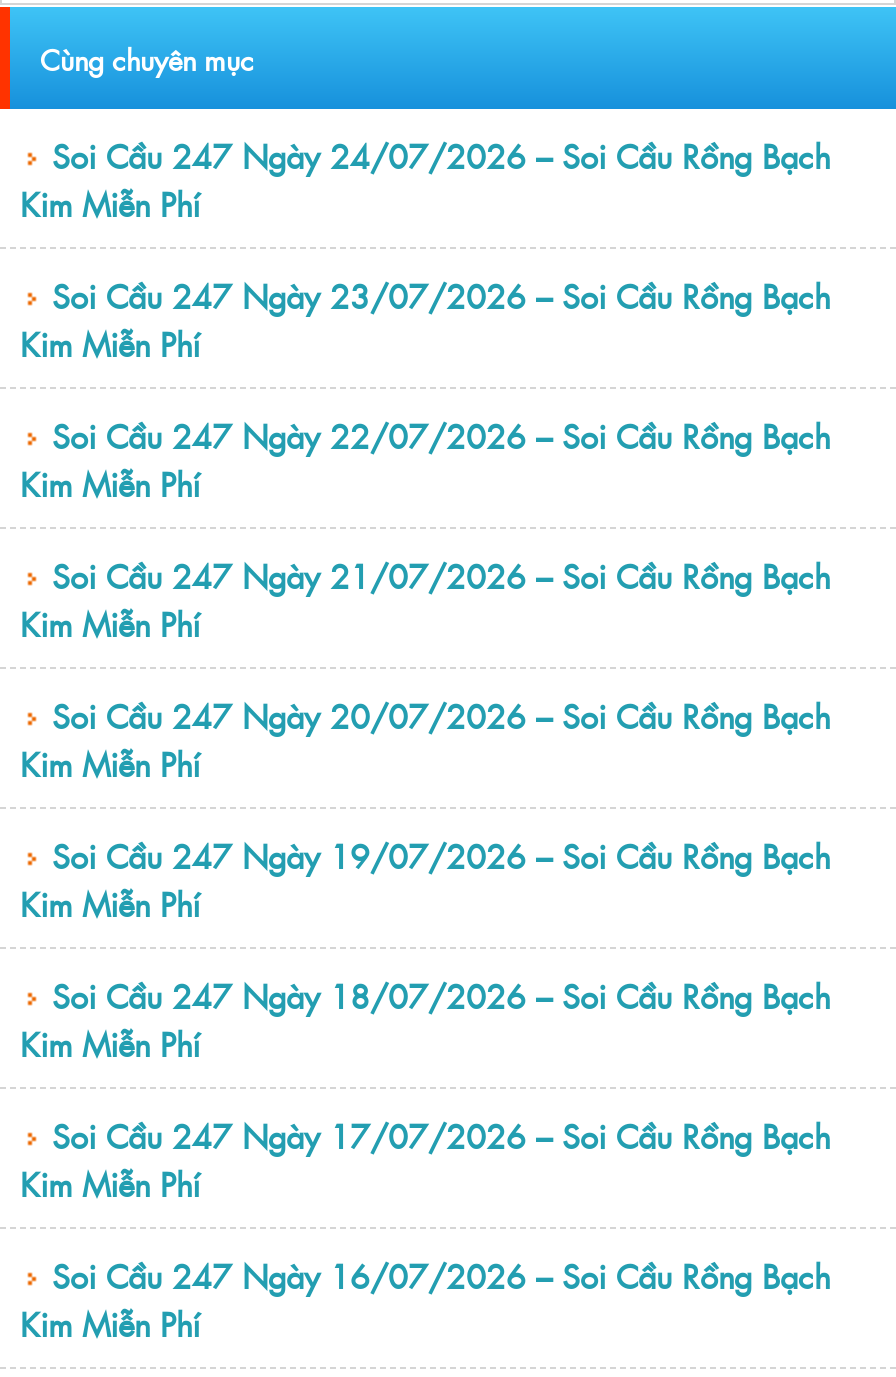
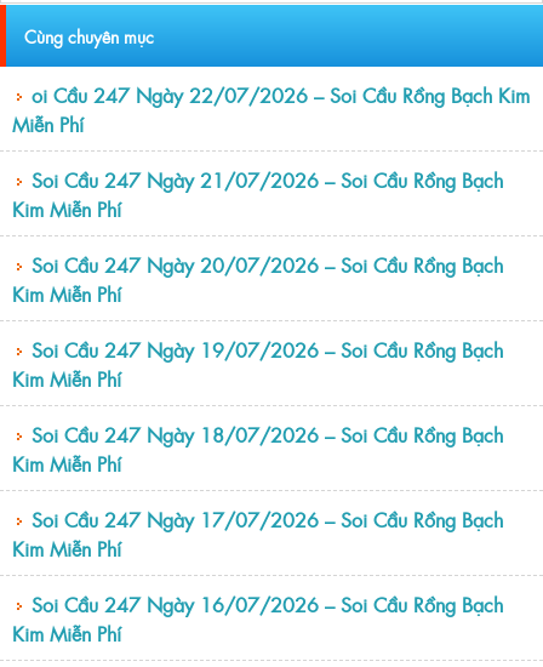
[20,131,830,507] Soi Cầu 247 Ngày 24/07/2026 – Soi Cầu Rồng Bạch | Kim Miễn Phí | Soi Cầu 247 Ngày 23/07/2026 – Soi Cầu Rồng Bạch | Kim Miễn Phí | Soi Cầu 247 Ngày 22/07/2026 – Soi Cầu Rồng Bạch | Kim Miễn Phí -> [12,80,530,138] oi Cầu 247 Ngày 22/07/2026 – Soi Cầu Rồng Bạch Kim | Miễn Phí

